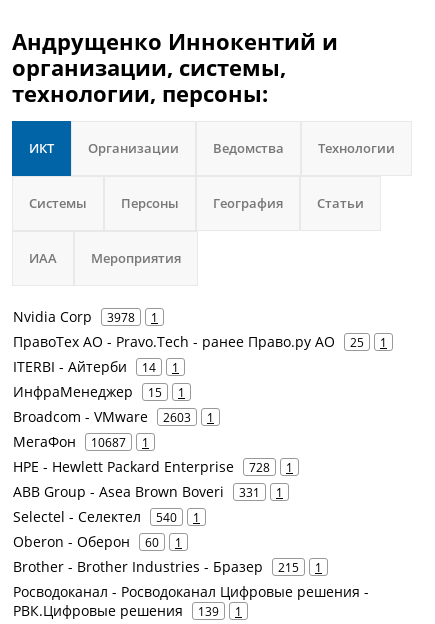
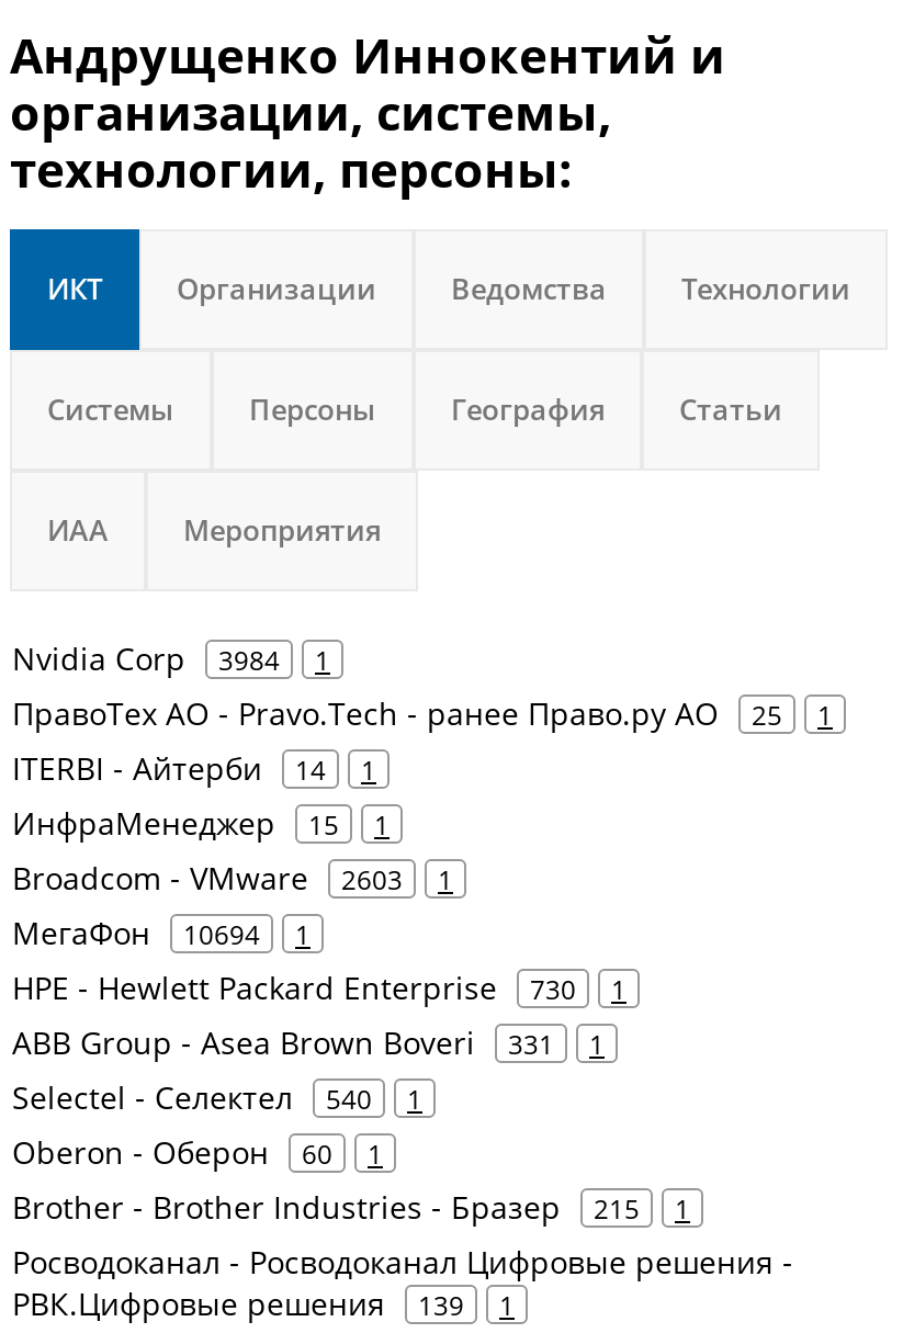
[13,307,158,326] Nvidia Corp 3978 1 -> [12,637,330,679] Nvidia Corp 3984 1
[13,432,149,451] МегаФон 10687 1 -> [12,912,311,953] МегаФон 10694 1
[13,457,293,476] HPE - Hewlett Packard Enterprise 728 1 -> [12,967,627,1008] HPE - Hewlett Packard Enterprise 730 1

